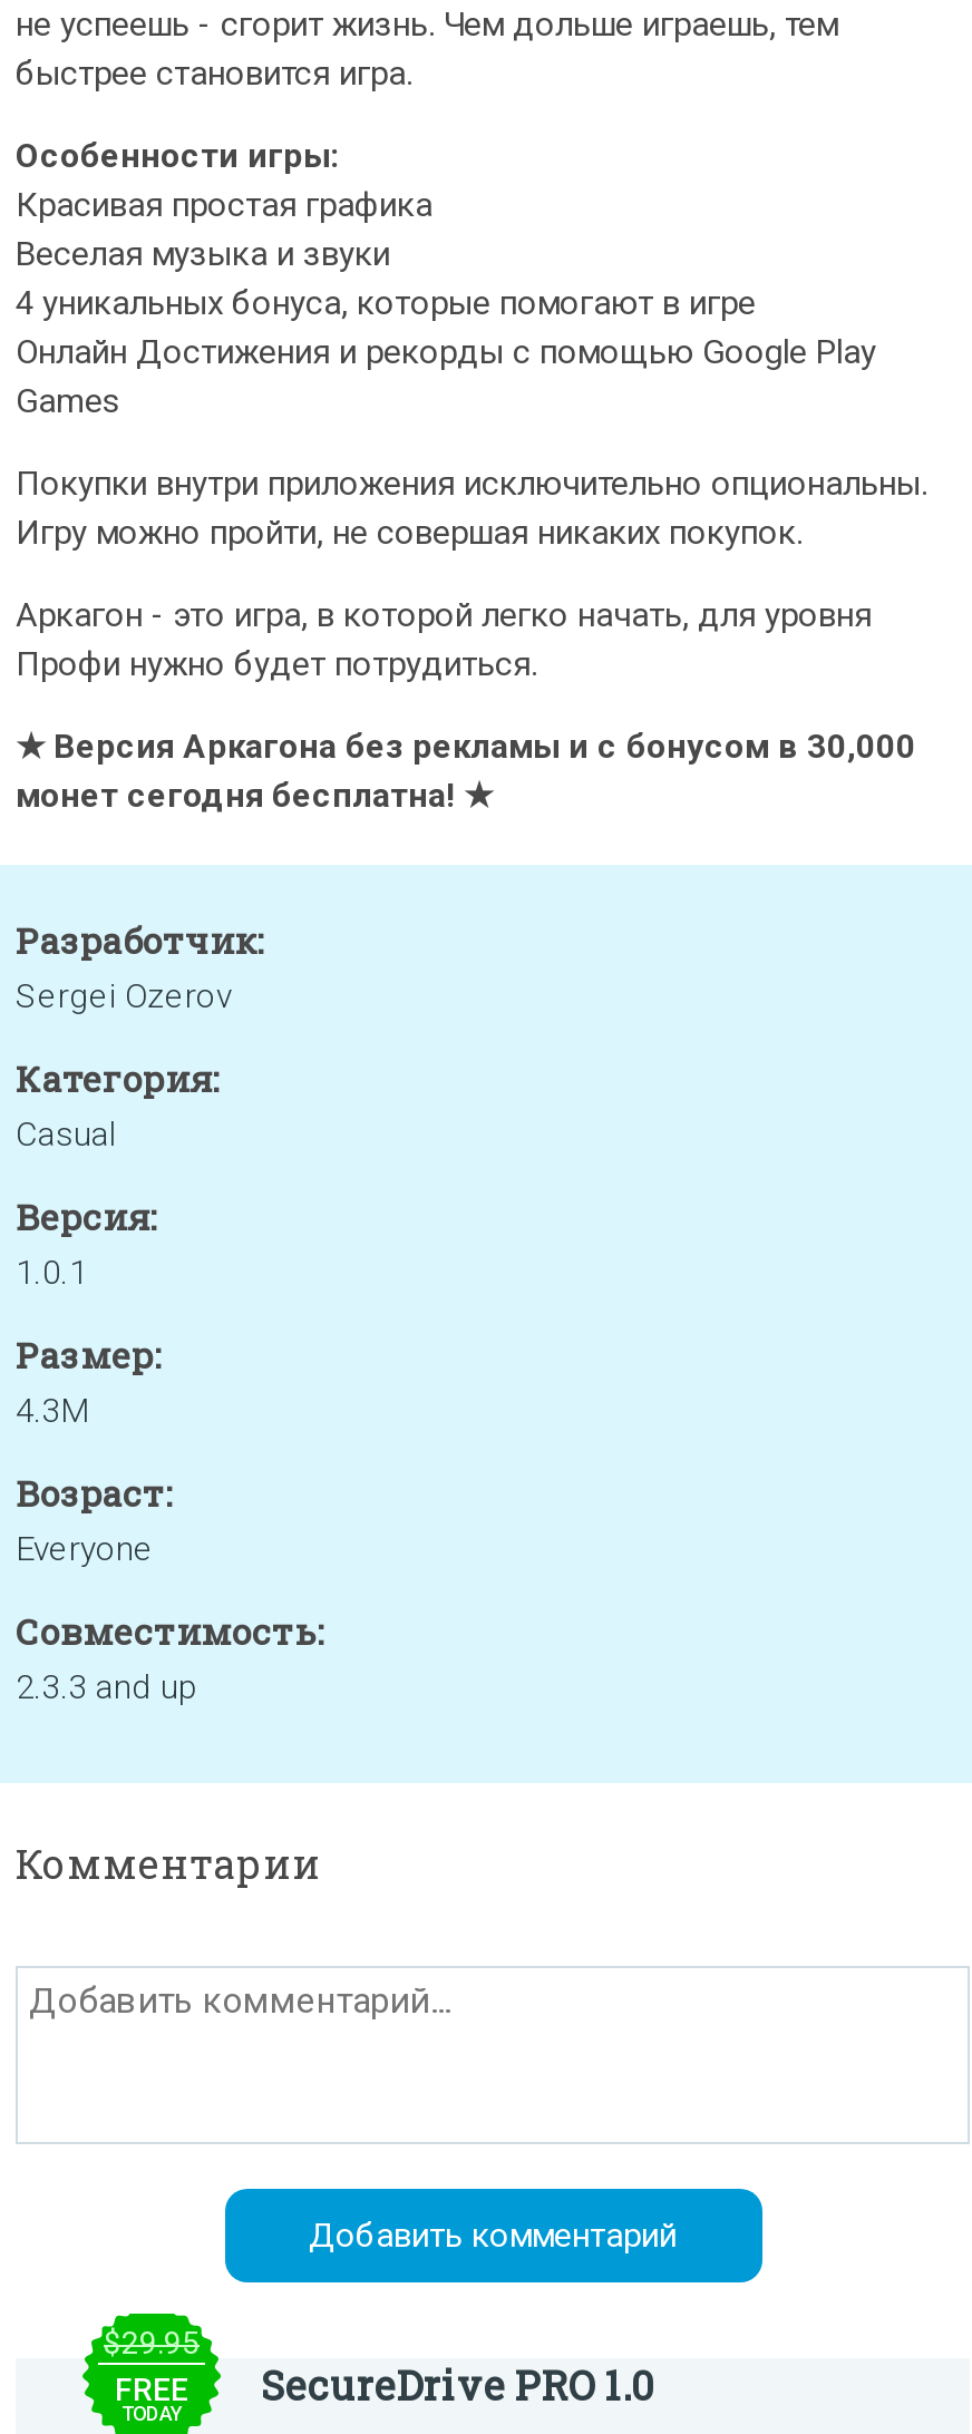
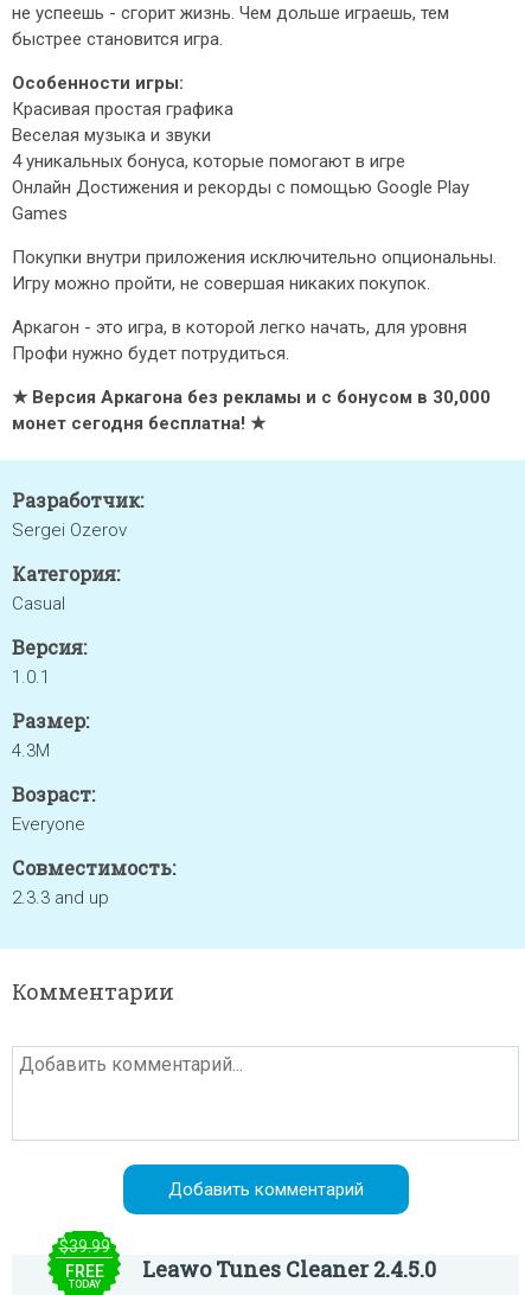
[104,2325,200,2360] $29.95 -> [59,1237,110,1256] $39.99
[261,2358,653,2412] SecureDrive PRO 1.0 -> [142,1255,436,1283] Leawo Tunes Cleaner 2.4.5.0

